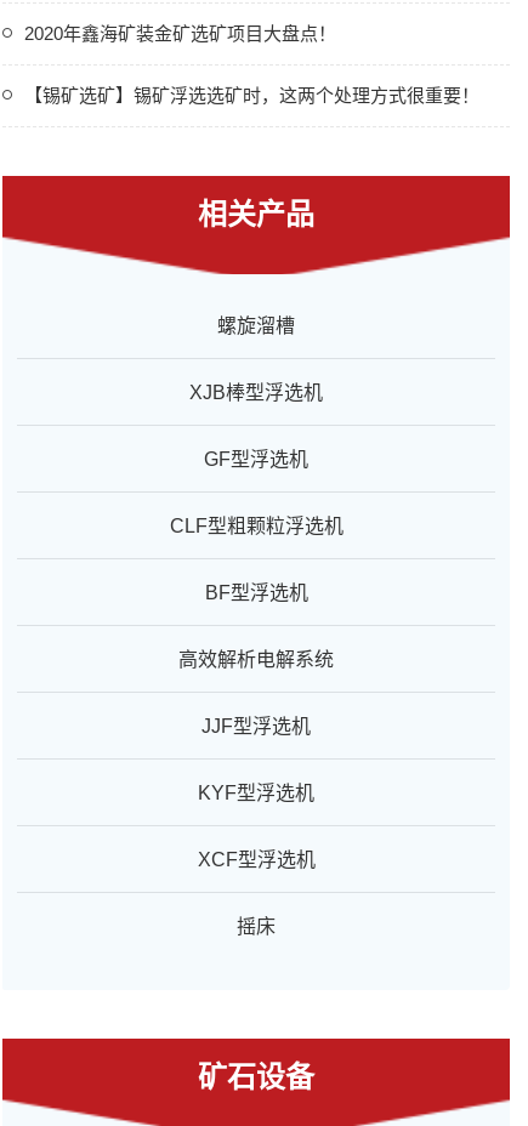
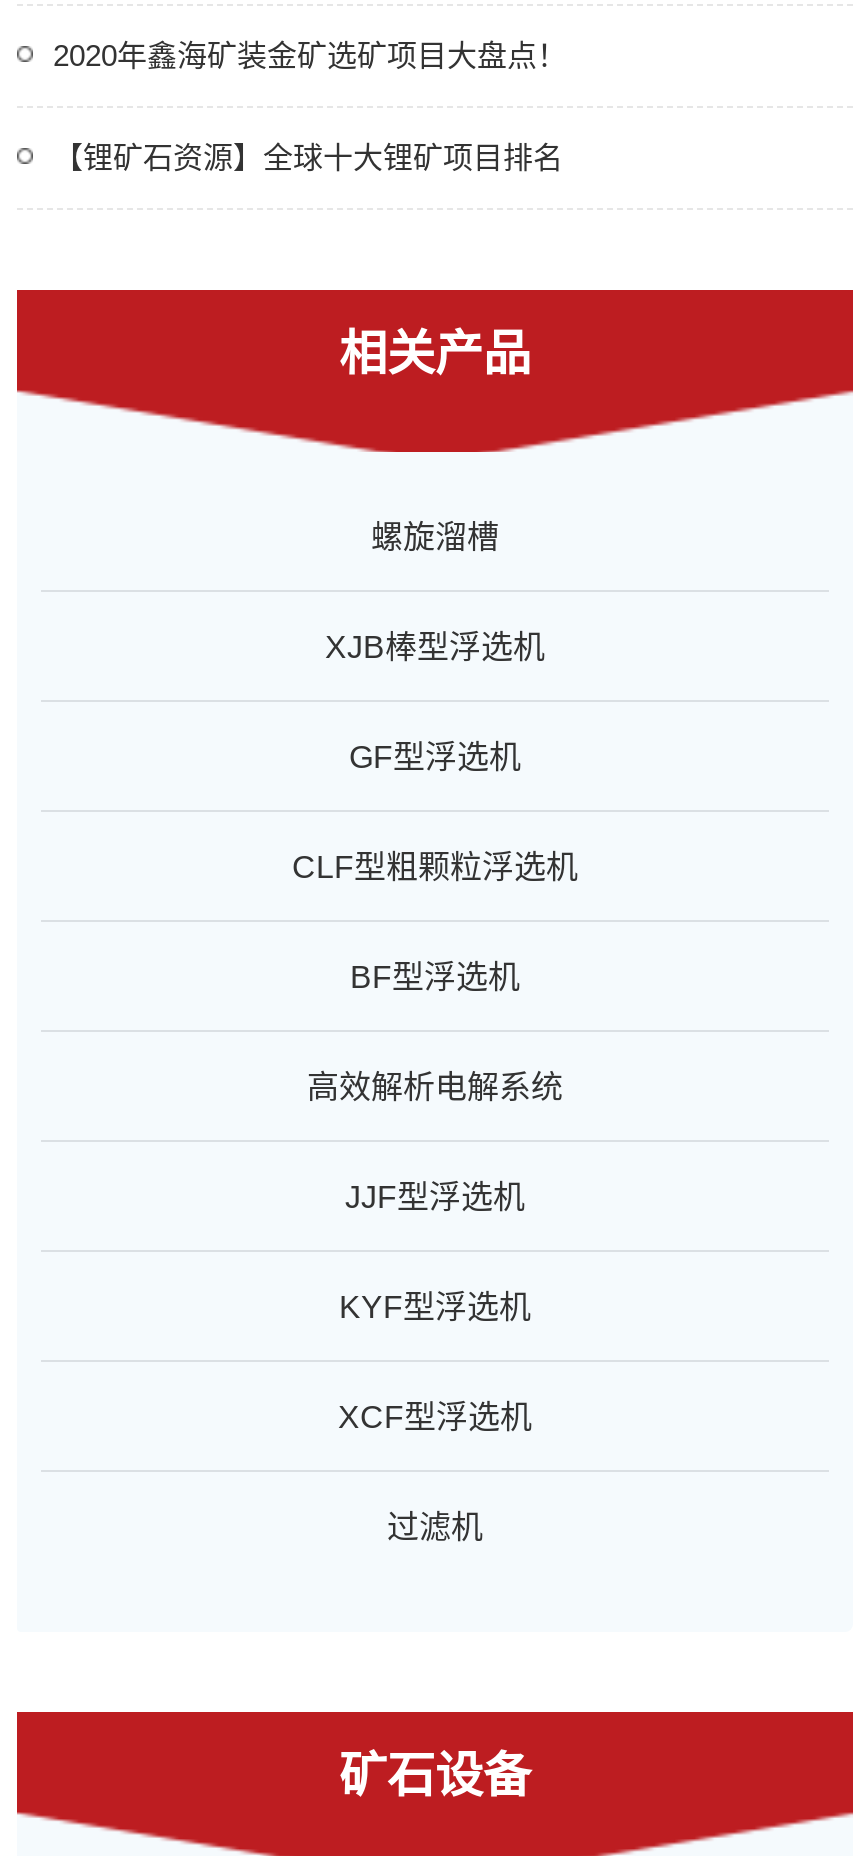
[24,85,479,105] 【锡矿选矿】锡矿浮选选矿时，这两个处理方式很重要！ -> [53,140,563,174] 【锂矿石资源】全球十大锂矿项目排名
[237,916,276,936] 摇床 -> [387,1510,483,1544] 过滤机

